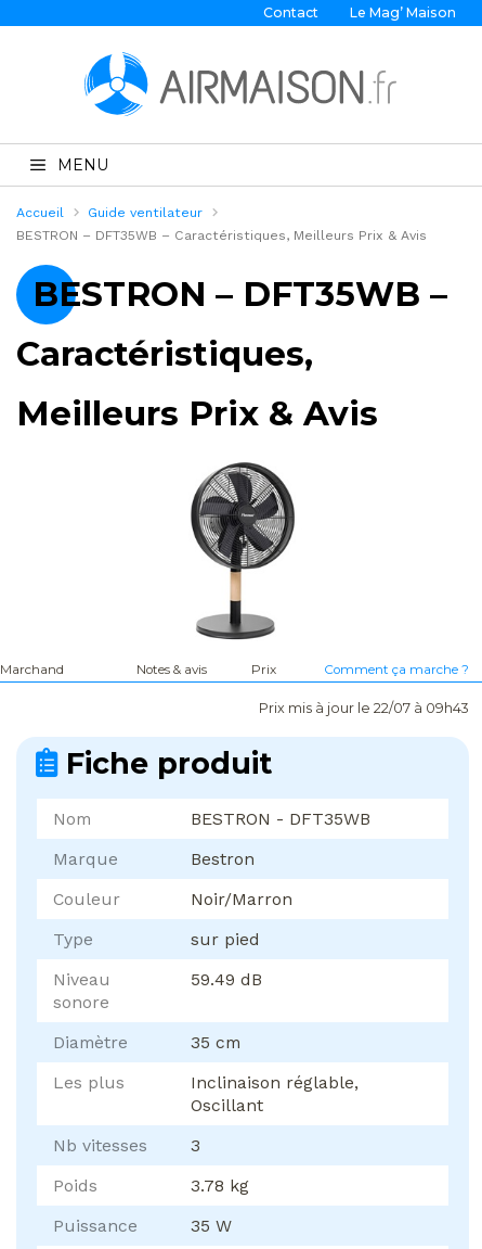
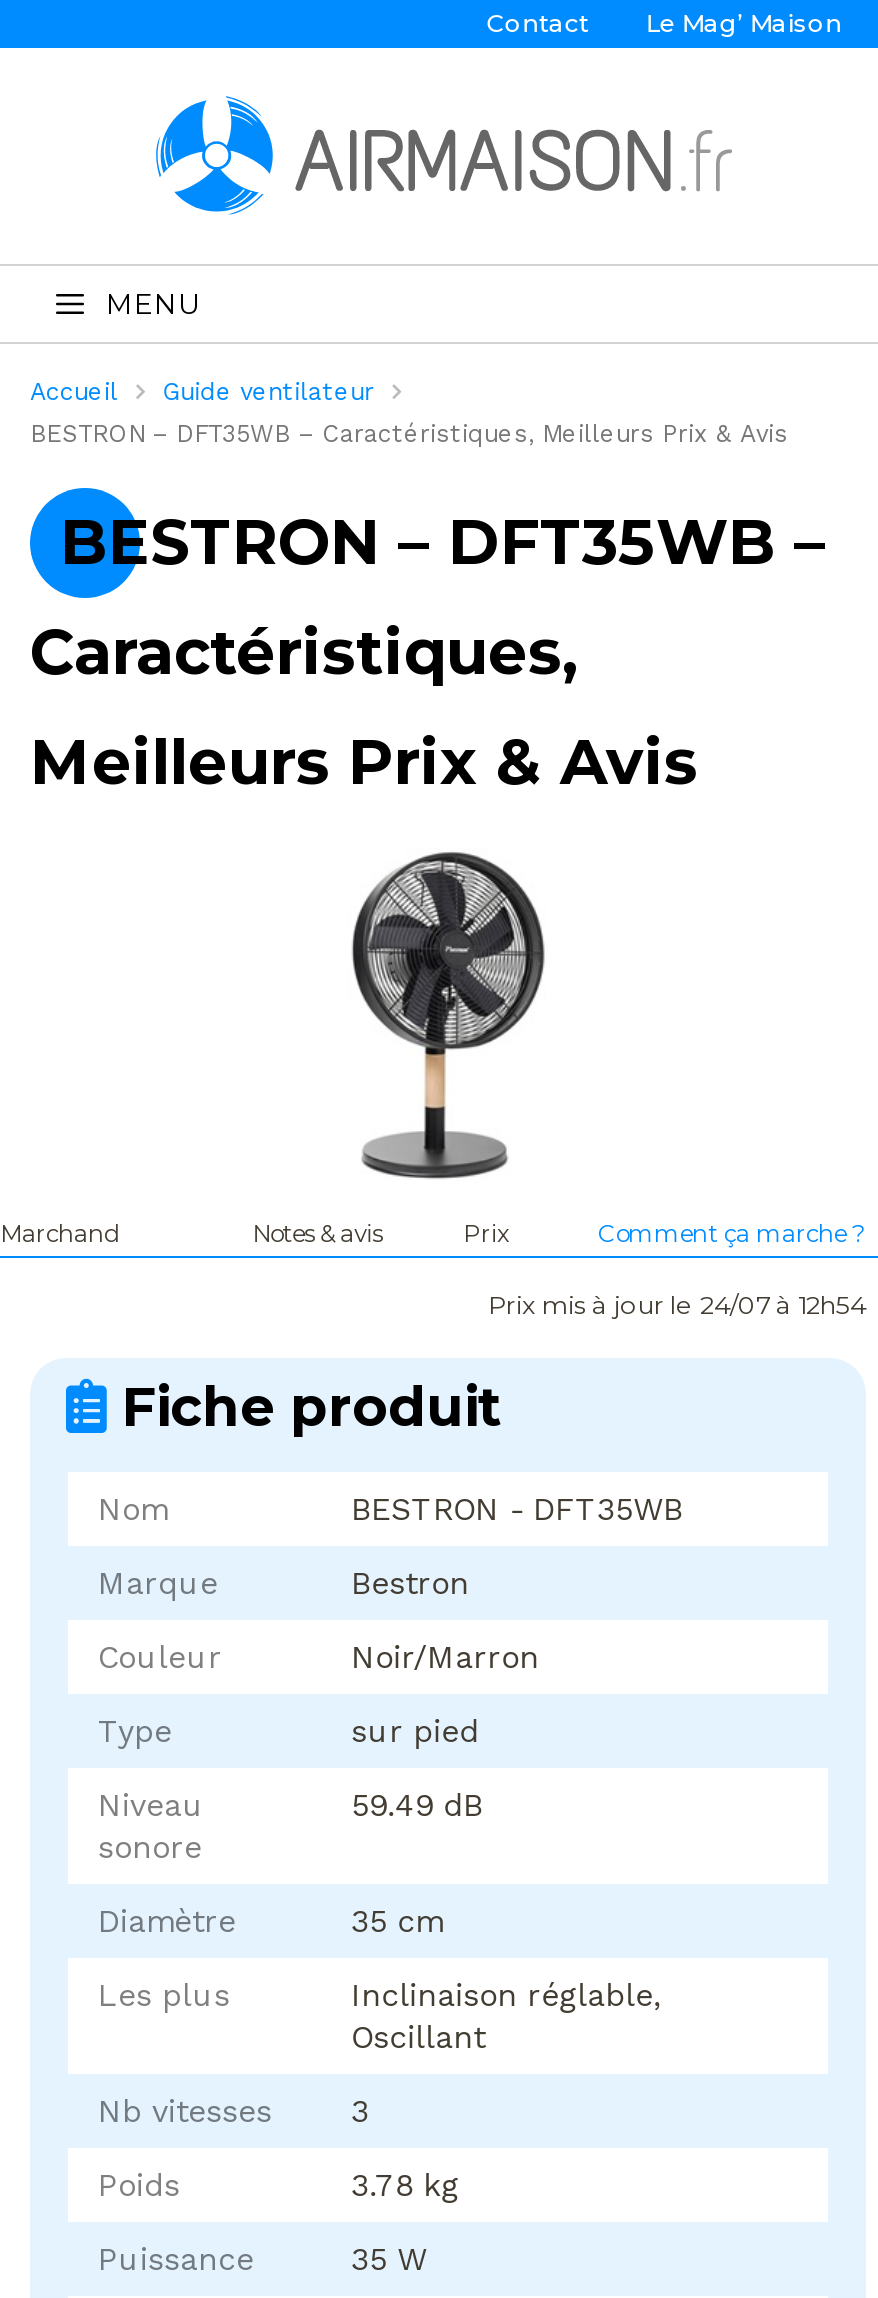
[259,700,469,716] Prix mis à jour le 22/07 à 09h43 -> [488,1290,866,1320] Prix mis à jour le 24/07 à 12h54

